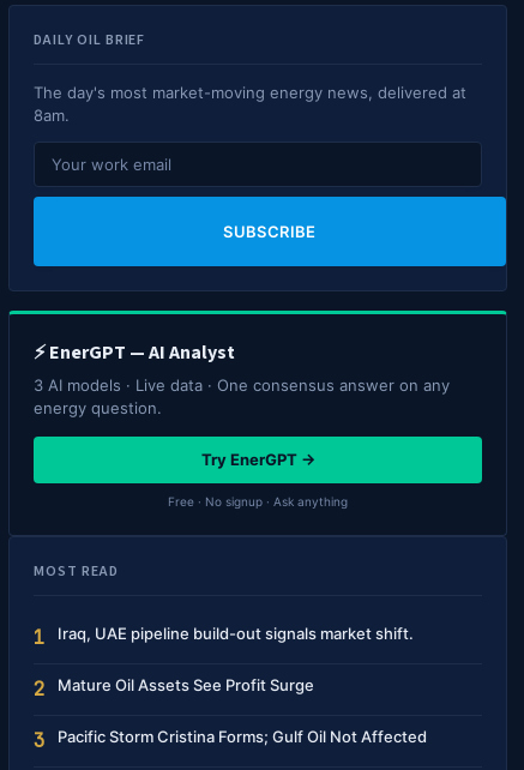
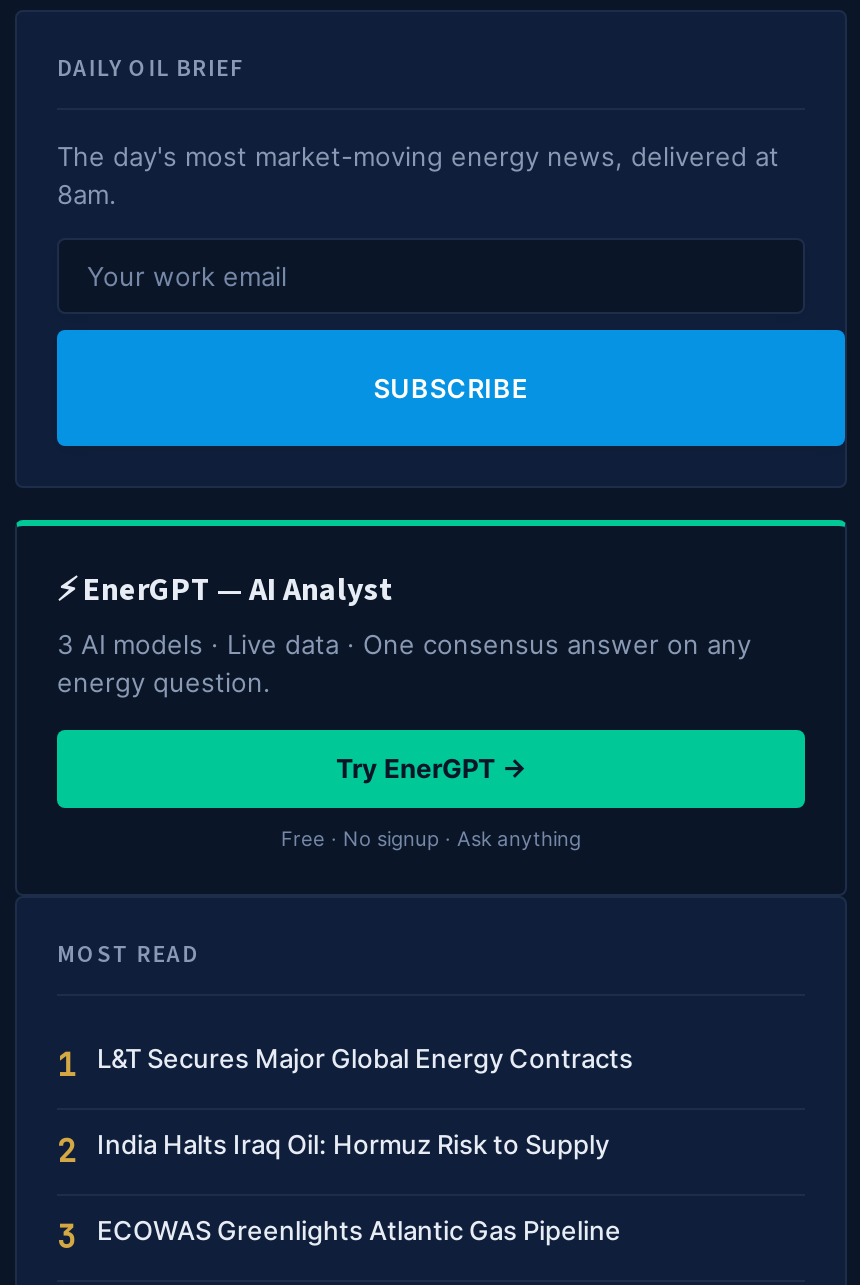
[58,624,414,643] Iraq, UAE pipeline build-out signals market shift. -> [97,1042,633,1074] L&T Secures Major Global Energy Contracts
[58,675,314,694] Mature Oil Assets See Profit Surge -> [97,1128,609,1160] India Halts Iraq Oil: Hormuz Risk to Supply
[58,727,427,746] Pacific Storm Cristina Forms; Gulf Oil Not Affected -> [97,1214,621,1246] ECOWAS Greenlights Atlantic Gas Pipeline

